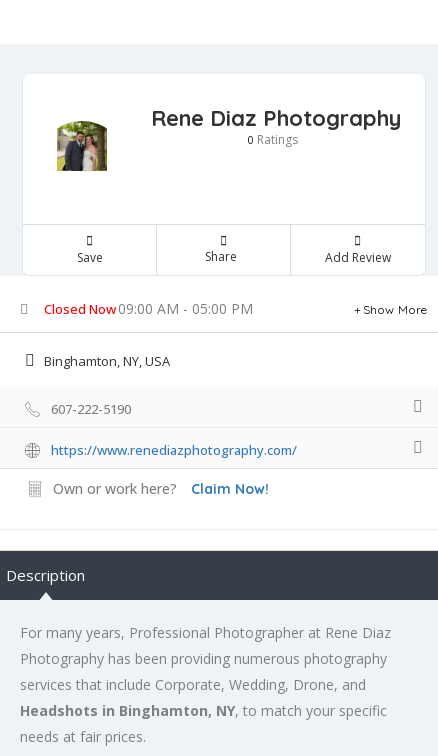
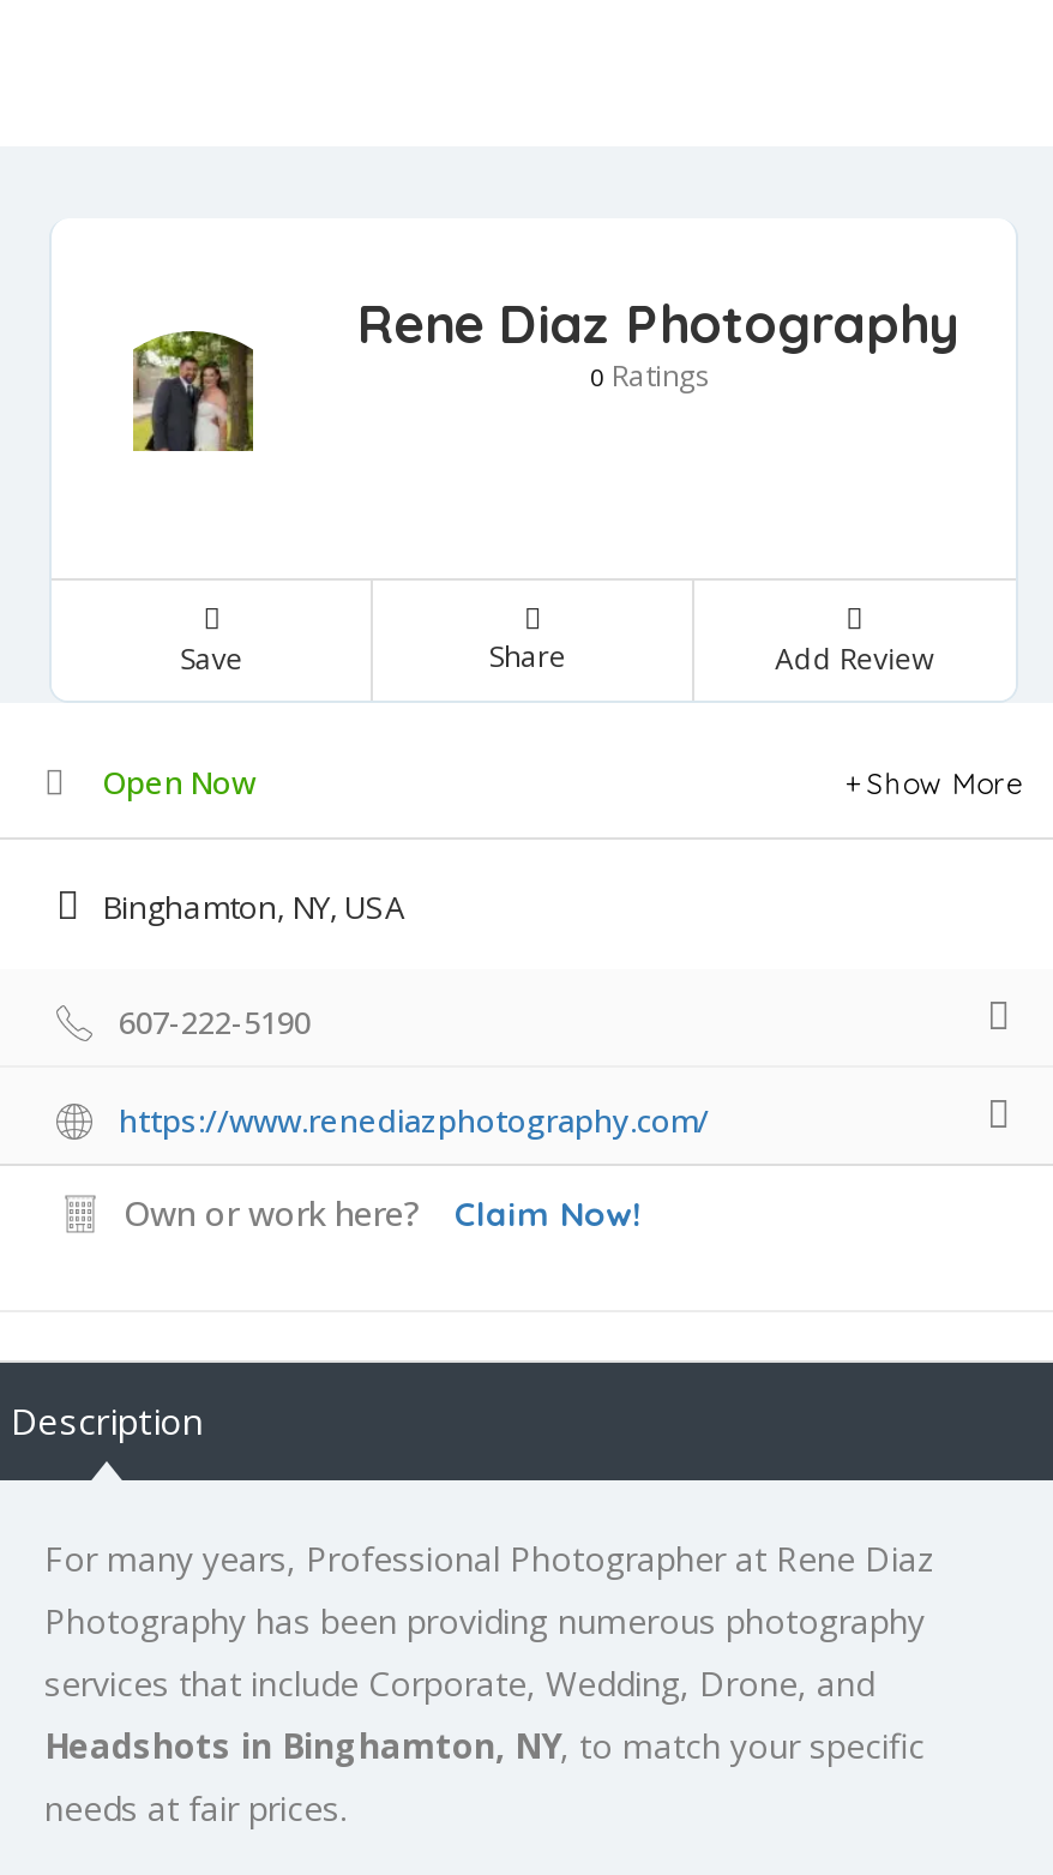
[44,299,253,318] Closed Now 09:00 AM - 05:00 PM -> [102,761,255,804] Open Now

